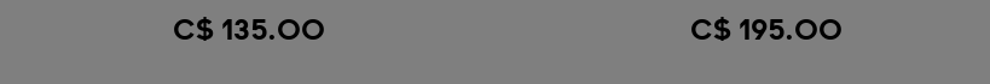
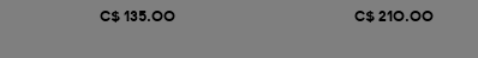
[690,17,843,46] C$ 195.00 -> none
none -> [354,10,434,25] C$ 210.00

